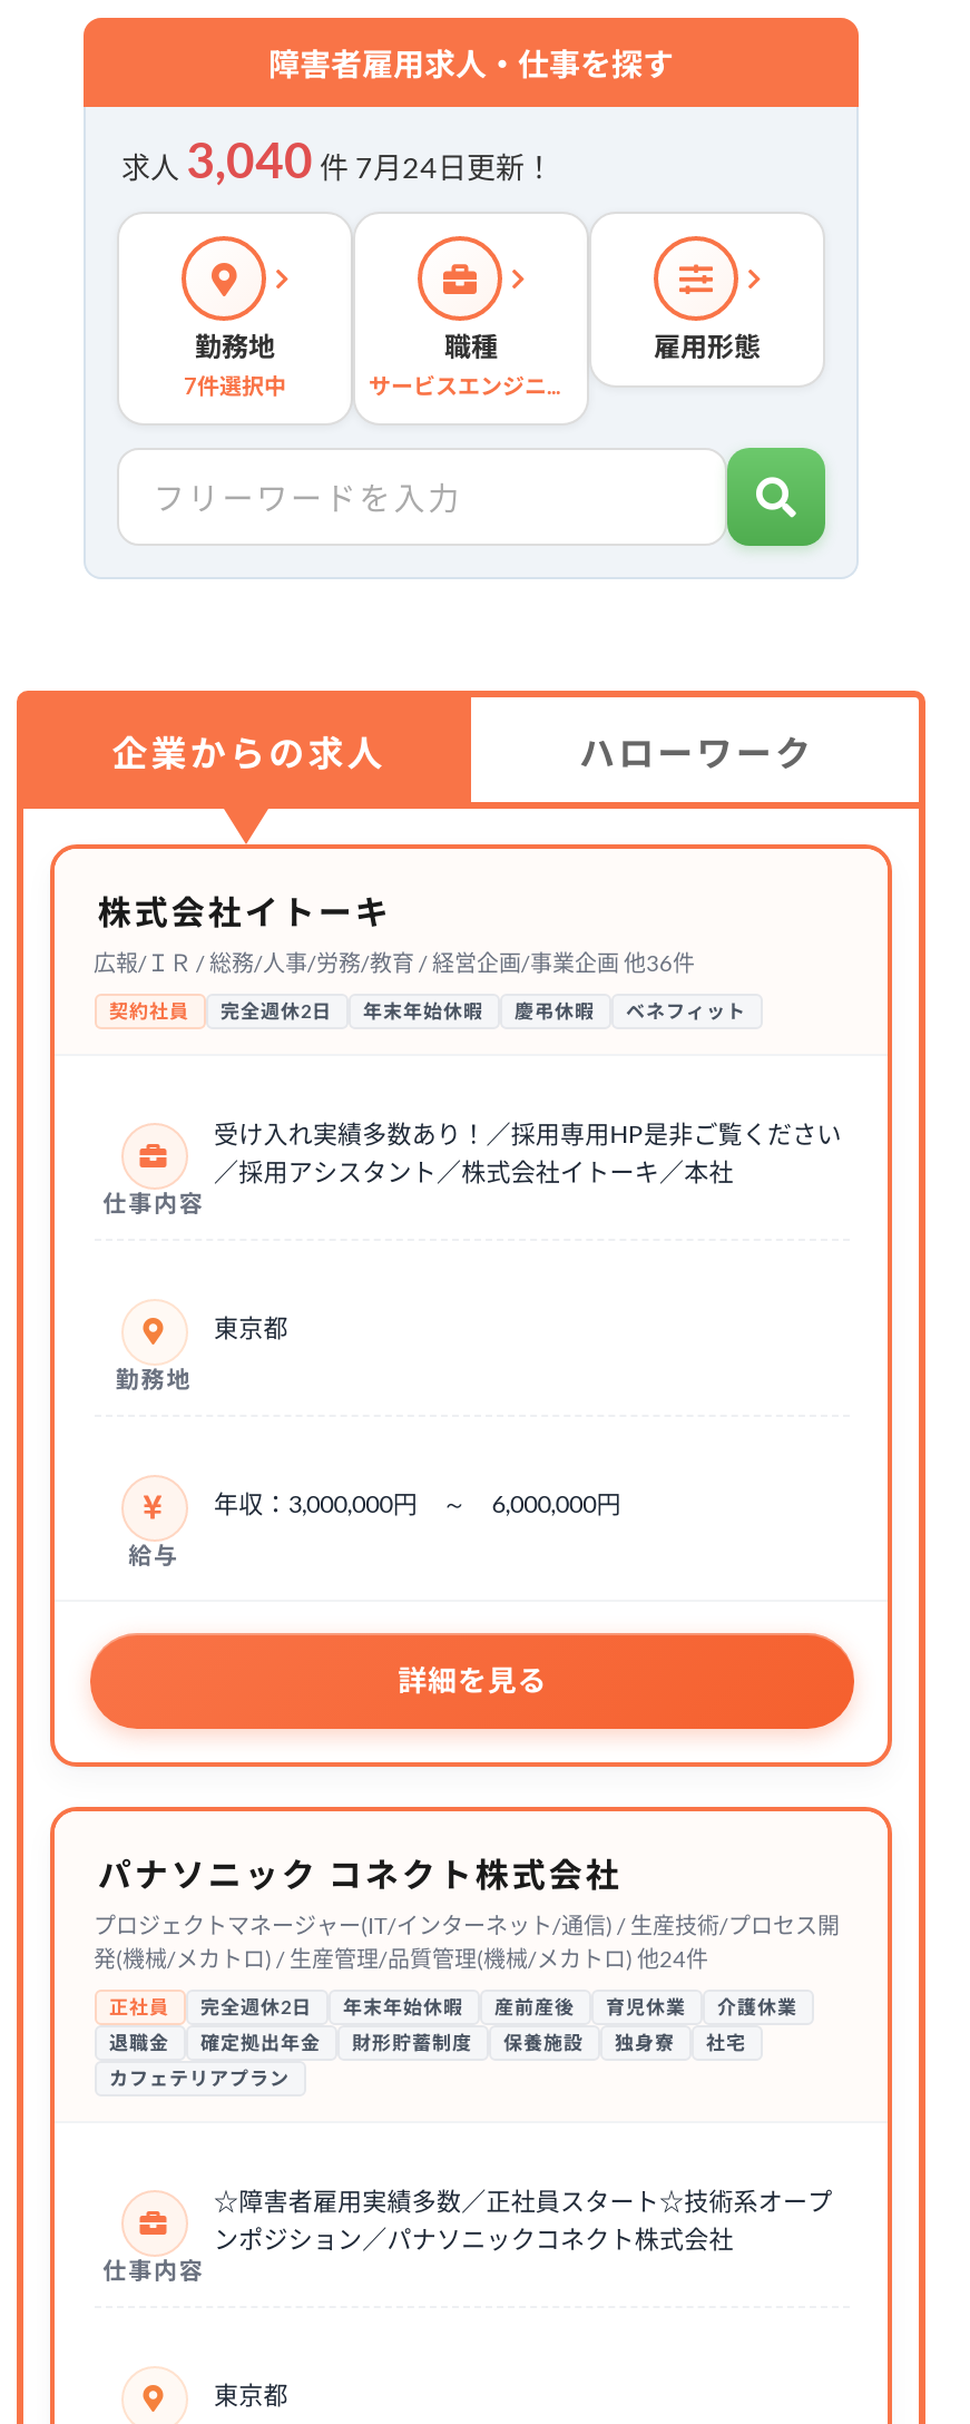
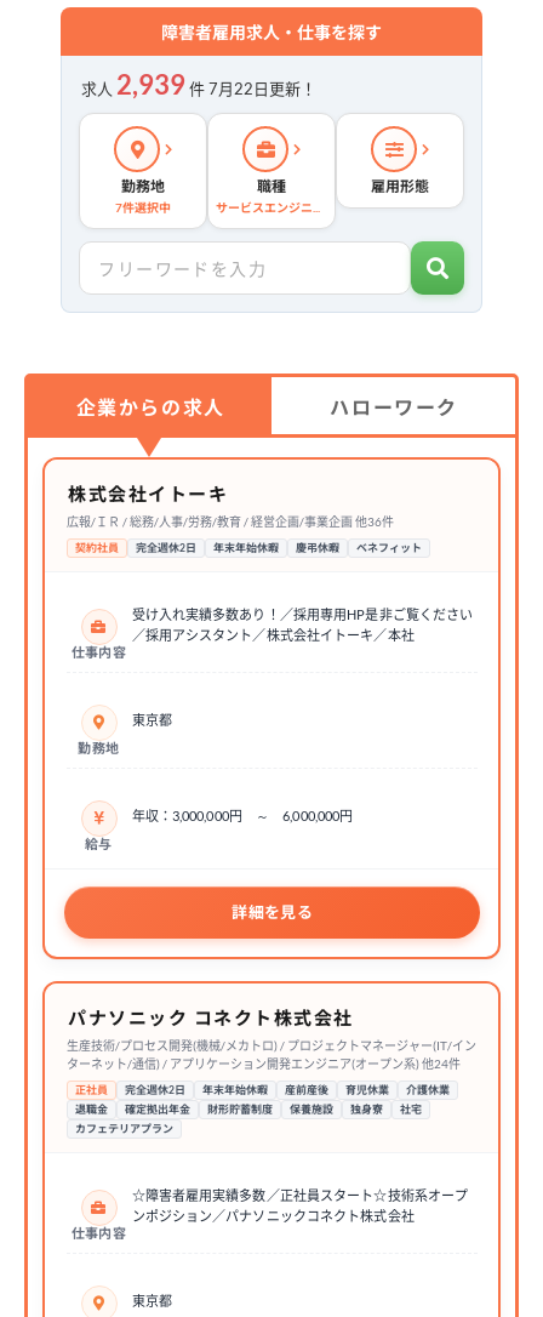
[121,129,553,189] 求人3,040件 7月24日更新！ -> [81,68,316,101] 求人2,939件 7月22日更新！
[94,1910,840,1971] プロジェクトマネージャー(IT/インターネット/通信) / 生産技術/プロセス開 | 発(機械/メカトロ) / 生産管理/品質管理(機械/メカトロ) 他24件 -> [66,1037,476,1070] 生産技術/プロセス開発(機械/メカトロ) / プロジェクトマネージャー(IT/イン | ターネット/通信) / アプリケーション開発エンジニア(オープン系) 他24件

